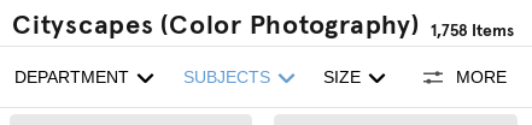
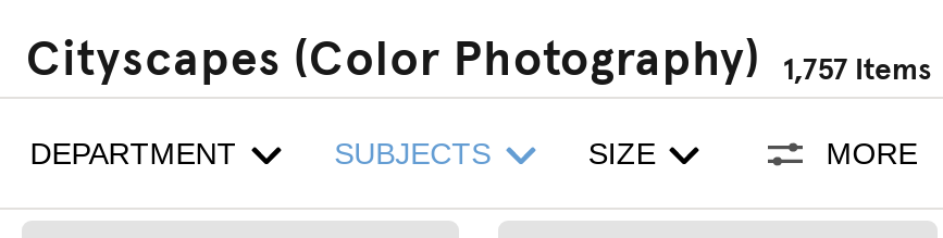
[12,13,514,40] Cityscapes (Color Photography) 1,758 Items -> [26,38,931,86] Cityscapes (Color Photography) 1,757 Items

